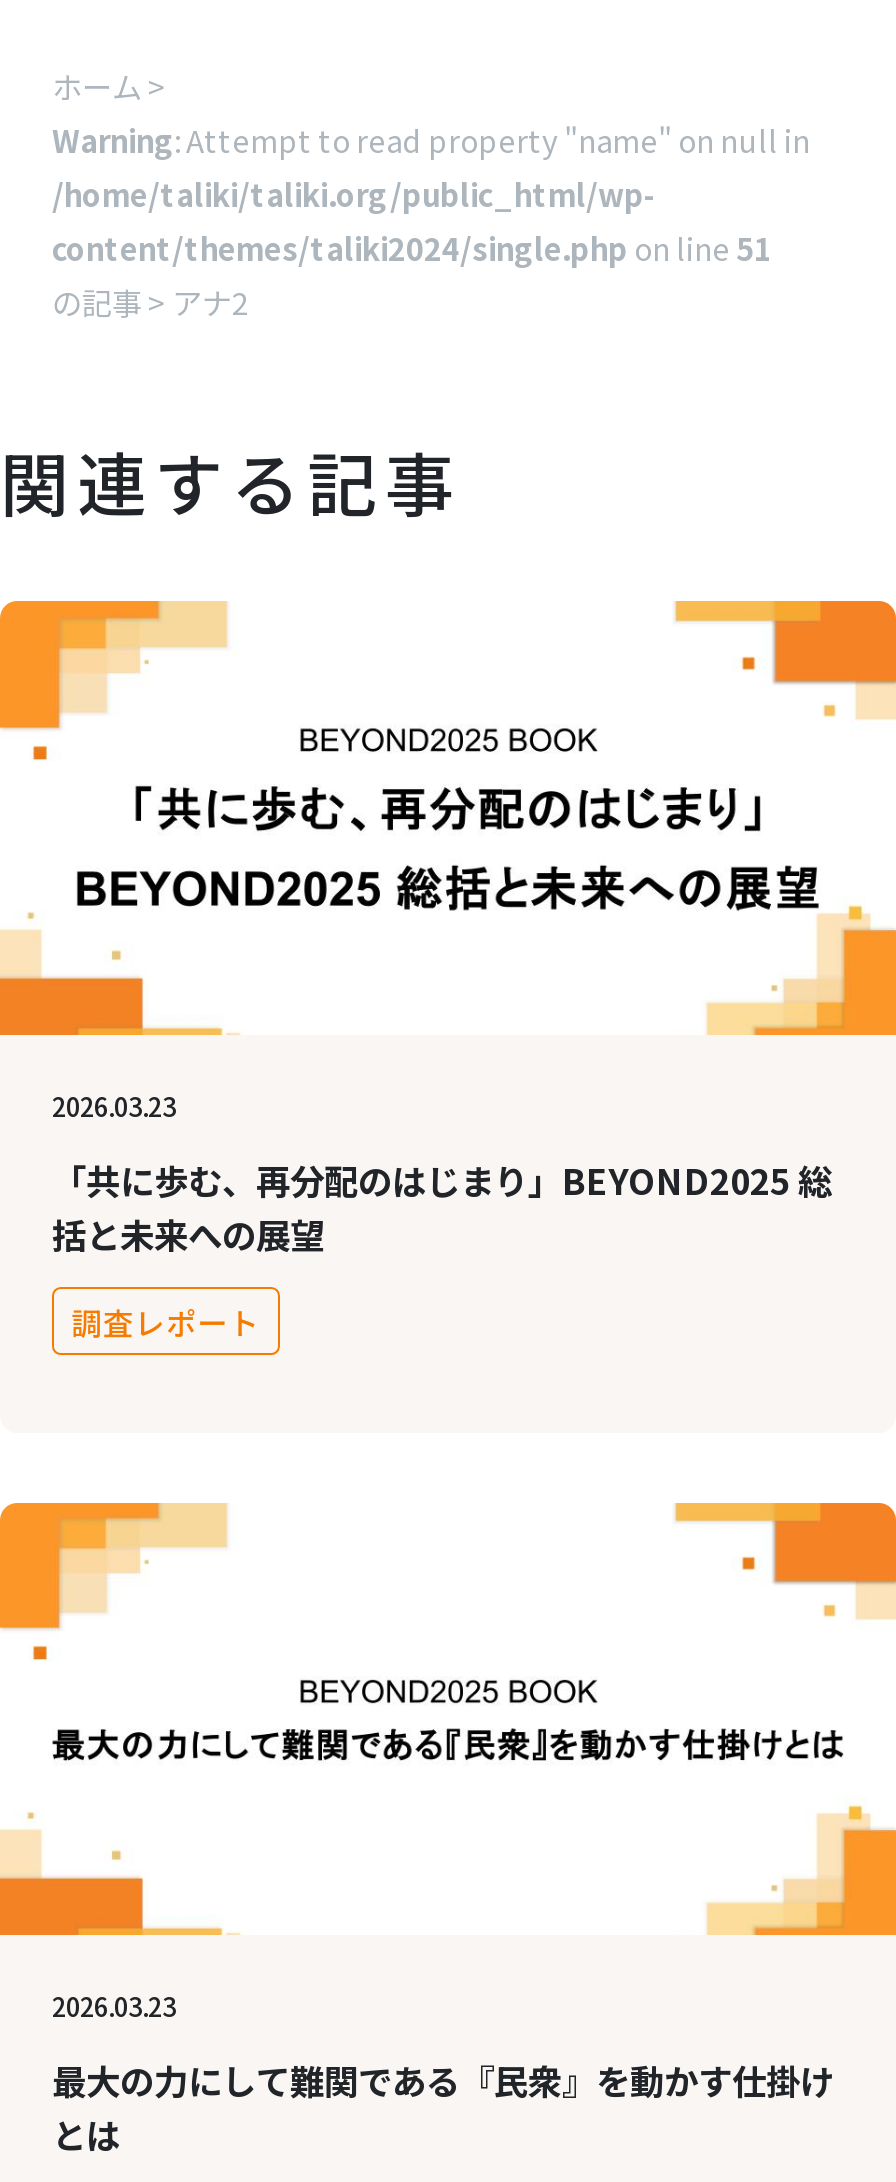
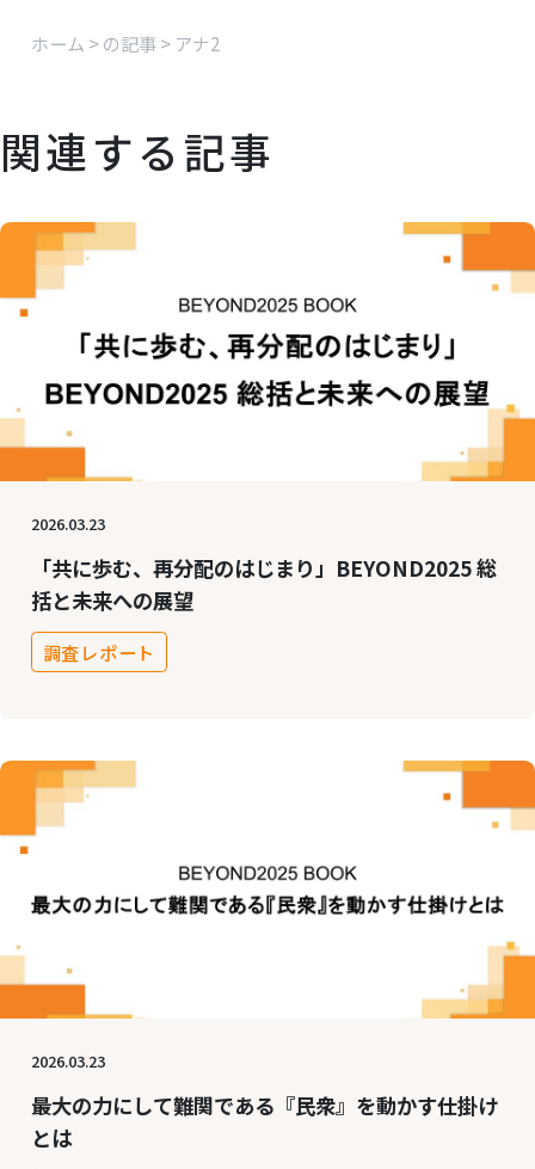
[52,116,810,268] Warning: Attempt to read property "name" on null in | /home/taliki/taliki.org/public_html/wp- | content/themes/taliki2024/single.php on line 51 -> none

